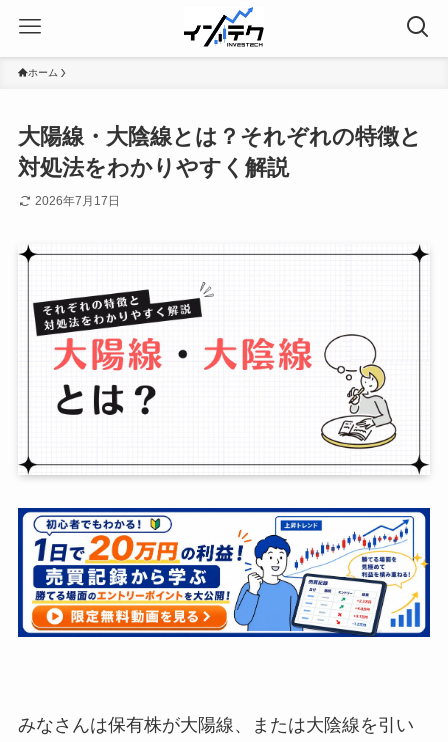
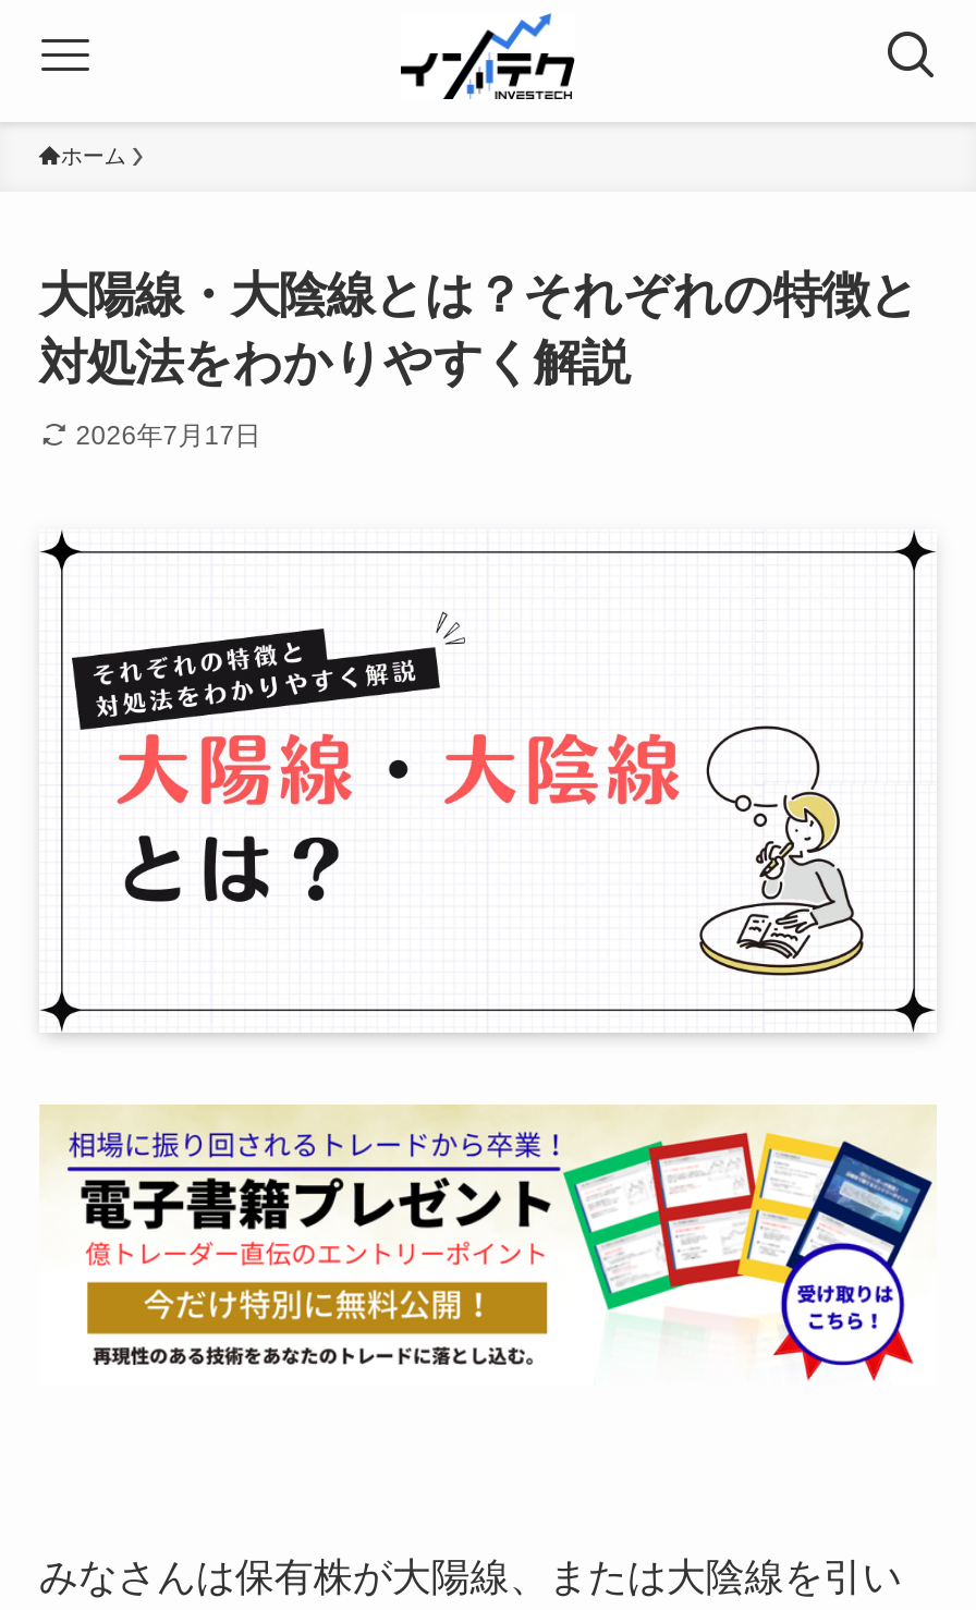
[17,507,431,638] [image] -> [39,1105,937,1386] [image]

